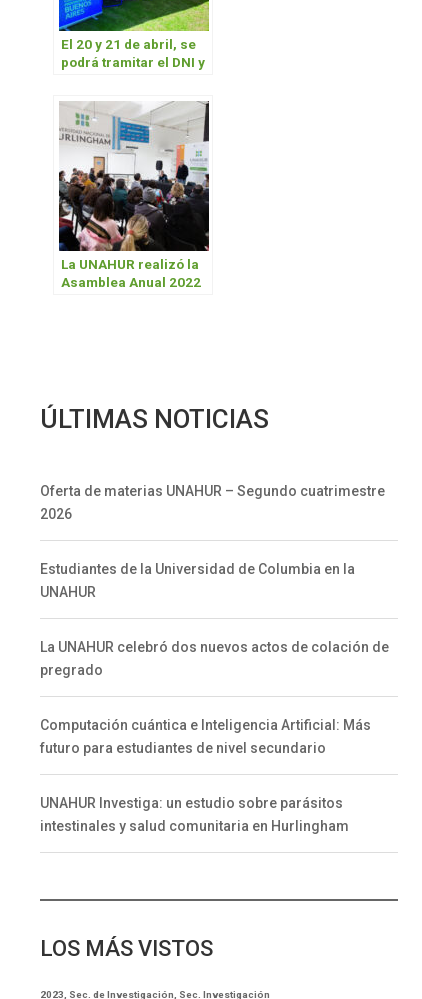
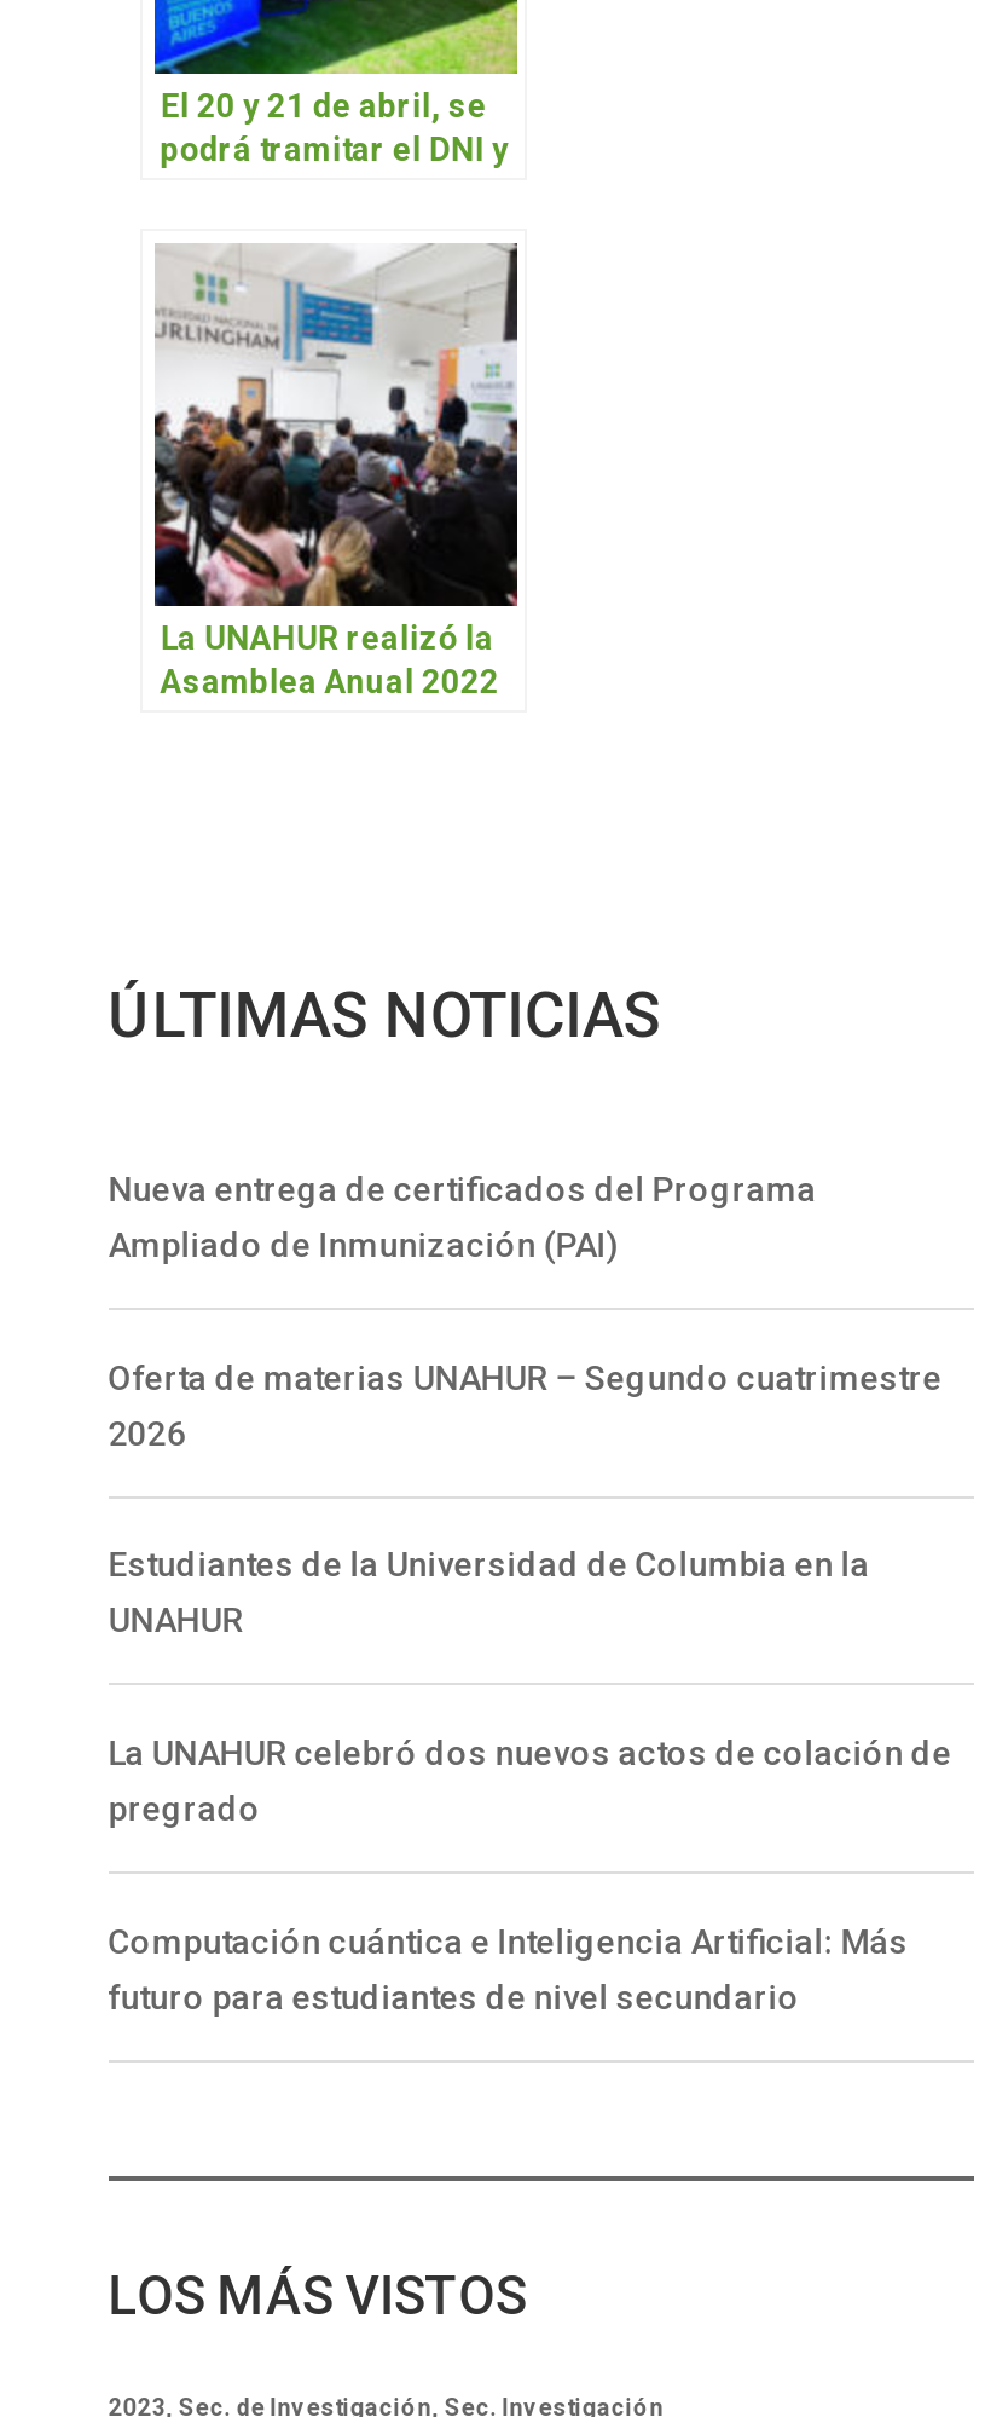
none -> [108,1170,817,1264] Nueva entrega de certificados del Programa | Ampliado de Inmunización (PAI)
moved [40,483,389,756] -> [108,1358,952,2017]: Oferta de materias UNAHUR – Segundo cuatrimestre | 2026 | Estudiantes de la Universidad de Columbia en la | UNAHUR | La UNAHUR celebró dos nuevos actos de colación de | pregrado | Computación cuántica e Inteligencia Artificial: Más | futuro para estudiantes de nivel secundario
[40,795,349,834] UNAHUR Investiga: un estudio sobre parásitos | intestinales y salud comunitaria en Hurlingham -> none

